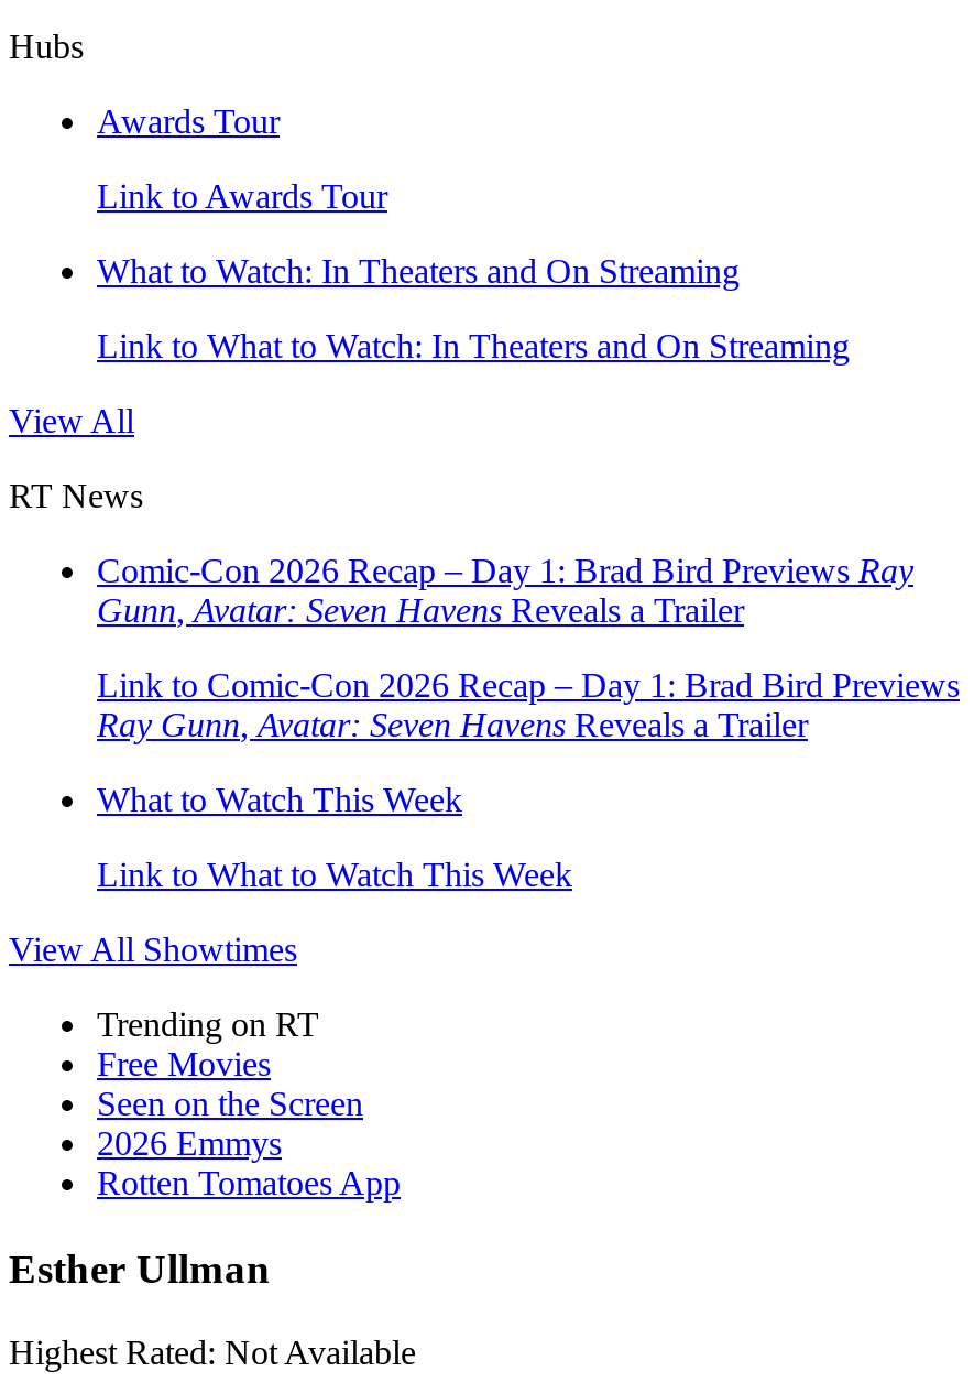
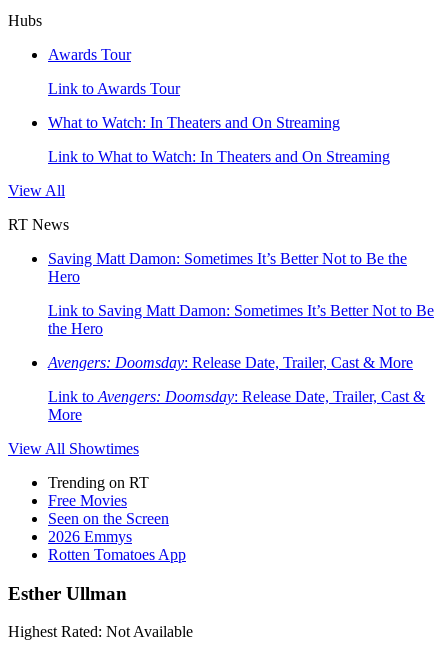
[97,552,913,629] Comic-Con 2026 Recap – Day 1: Brad Bird Previews Ray | Gunn, Avatar: Seven Havens Reveals a Trailer -> [48,250,407,285] Saving Matt Damon: Sometimes It’s Better Not to Be the | Hero
[97,666,960,743] Link to Comic-Con 2026 Recap – Day 1: Brad Bird Previews | Ray Gunn, Avatar: Seven Havens Reveals a Trailer -> [48,302,434,337] Link to Saving Matt Damon: Sometimes It’s Better Not to Be | the Hero
[97,781,462,818] What to Watch This Week -> [48,354,413,371] Avengers: Doomsday: Release Date, Trailer, Cast & More
[97,856,572,893] Link to What to Watch This Week -> [48,388,425,423] Link to Avengers: Doomsday: Release Date, Trailer, Cast & | More

